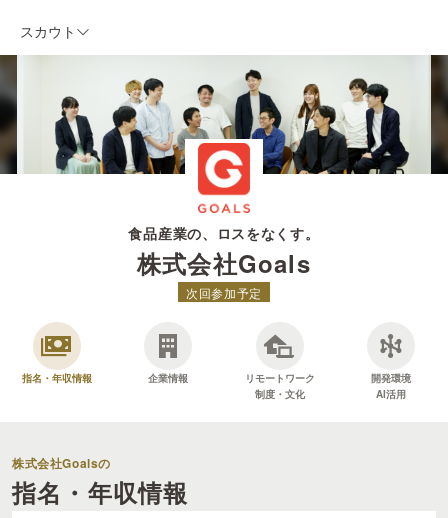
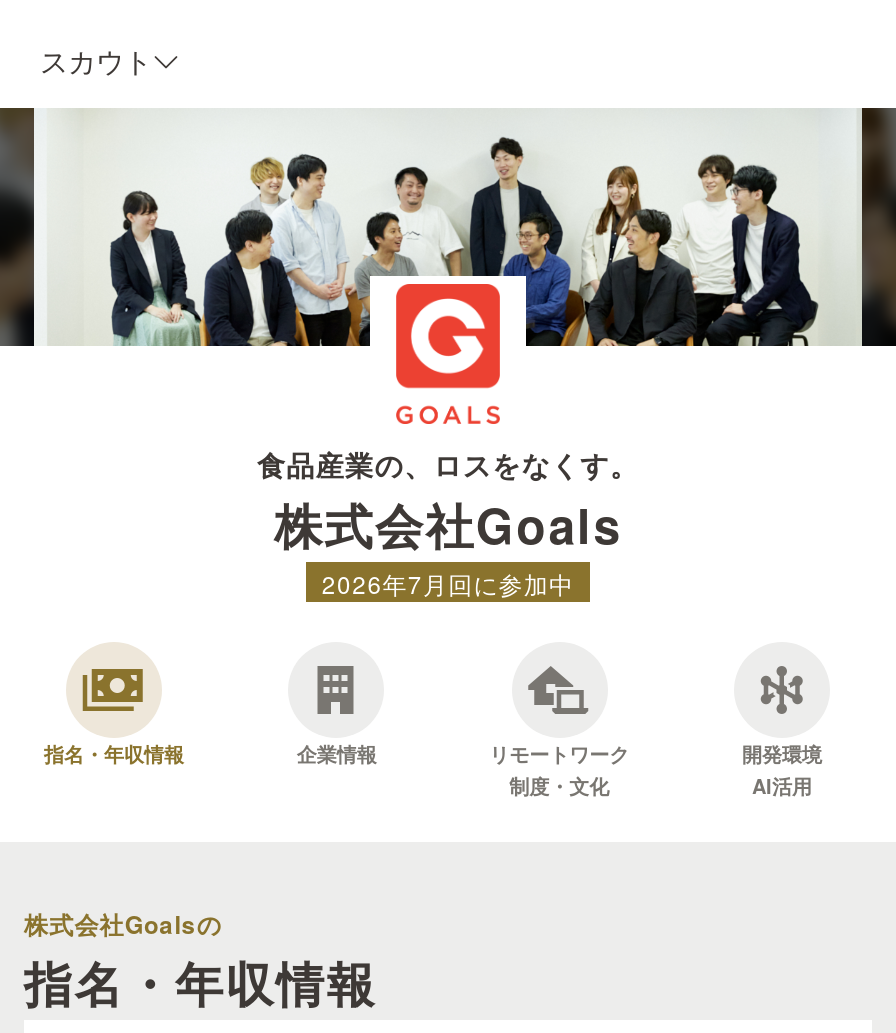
[186,283,262,300] 次回参加予定 -> [322,565,574,599] 2026年7月回に参加中

